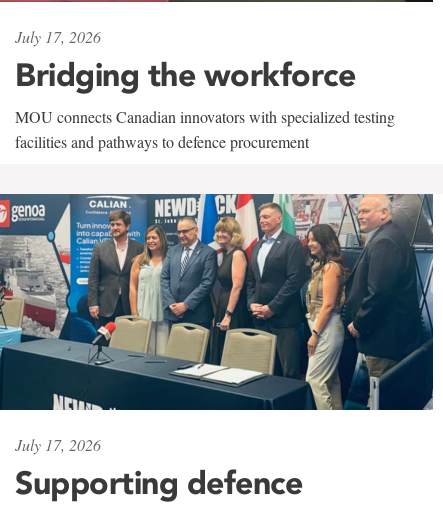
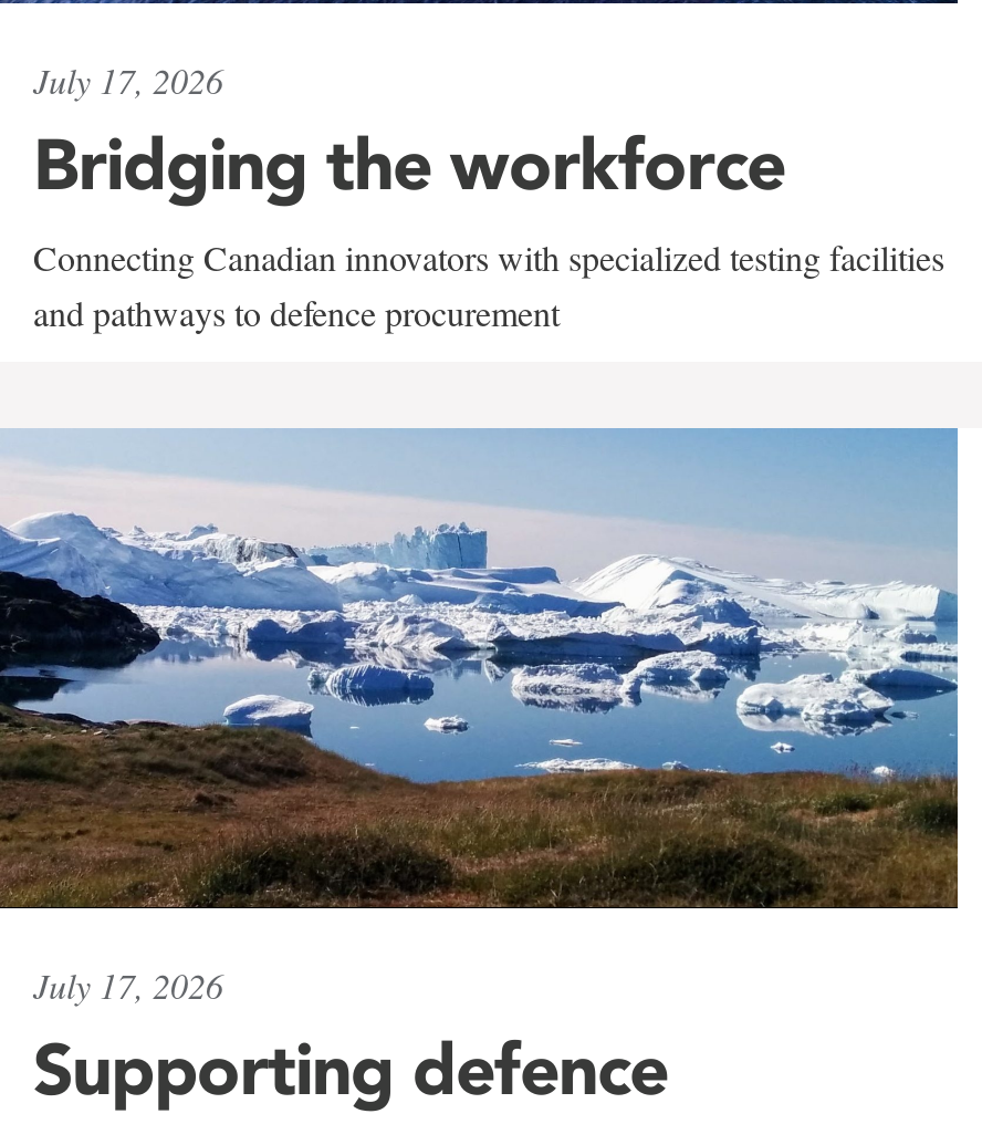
[15,106,395,152] MOU connects Canadian innovators with specialized testing | facilities and pathways to defence procurement -> [33,234,944,336] Connecting Canadian innovators with specialized testing facilities | and pathways to defence procurement
[3,193,434,411] [image] -> [7,427,960,909] [image]

